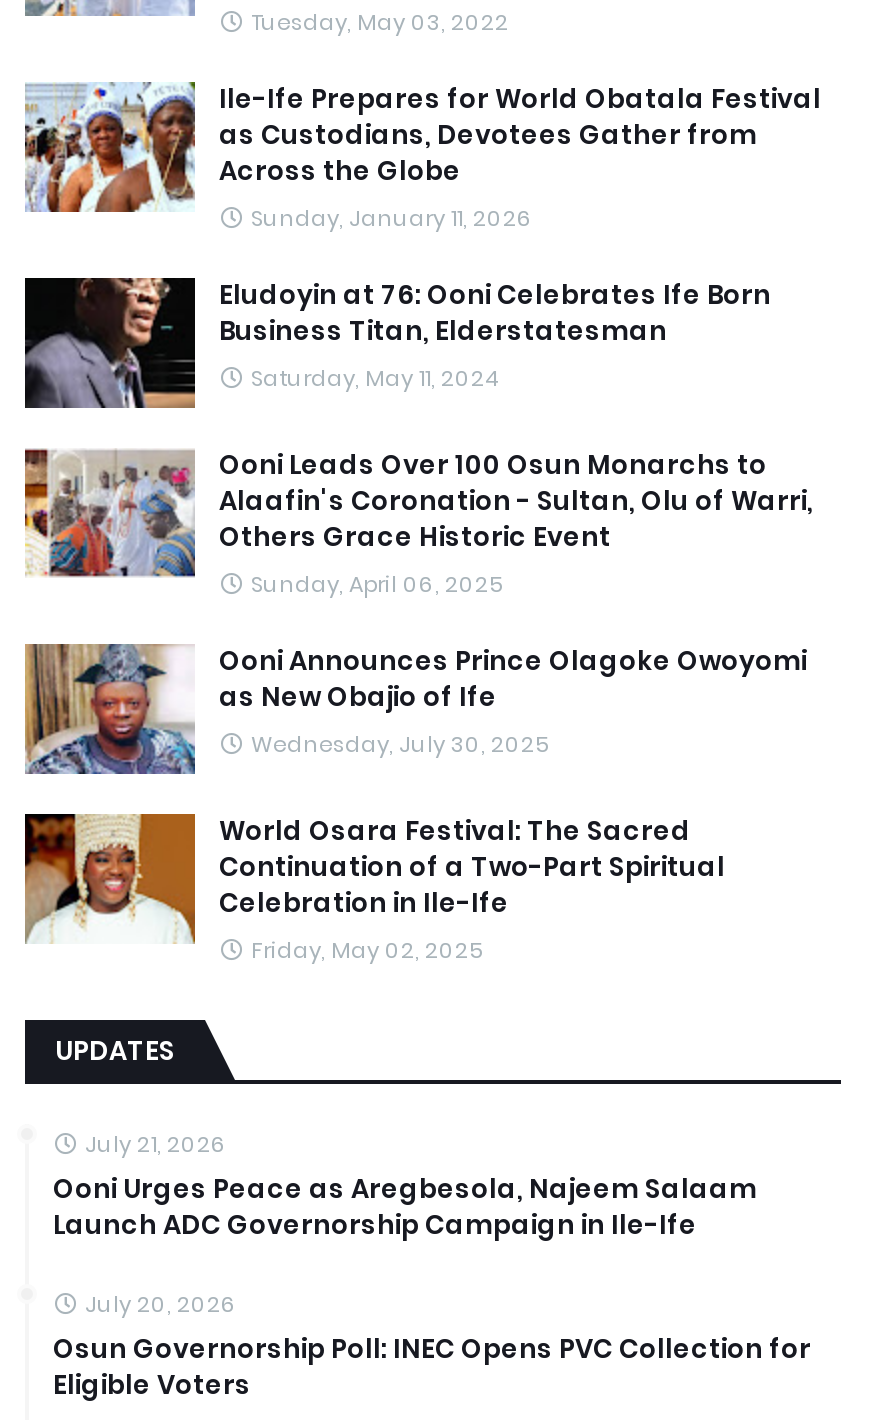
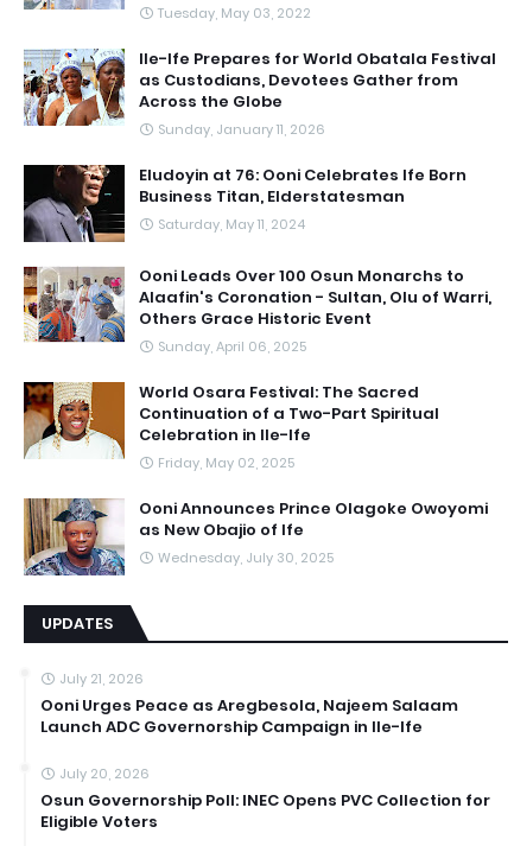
moved [25,642,807,776] -> [24,497,488,577]: [image] | Ooni Announces Prince Olagoke Owoyomi | as New Obajio of Ife | Wednesday, July 30, 2025
moved [23,812,725,966] -> [23,381,439,472]: [image] | World Osara Festival: The Sacred | Continuation of a Two-Part Spiritual | Celebration in Ile-Ife | Friday, May 02, 2025

